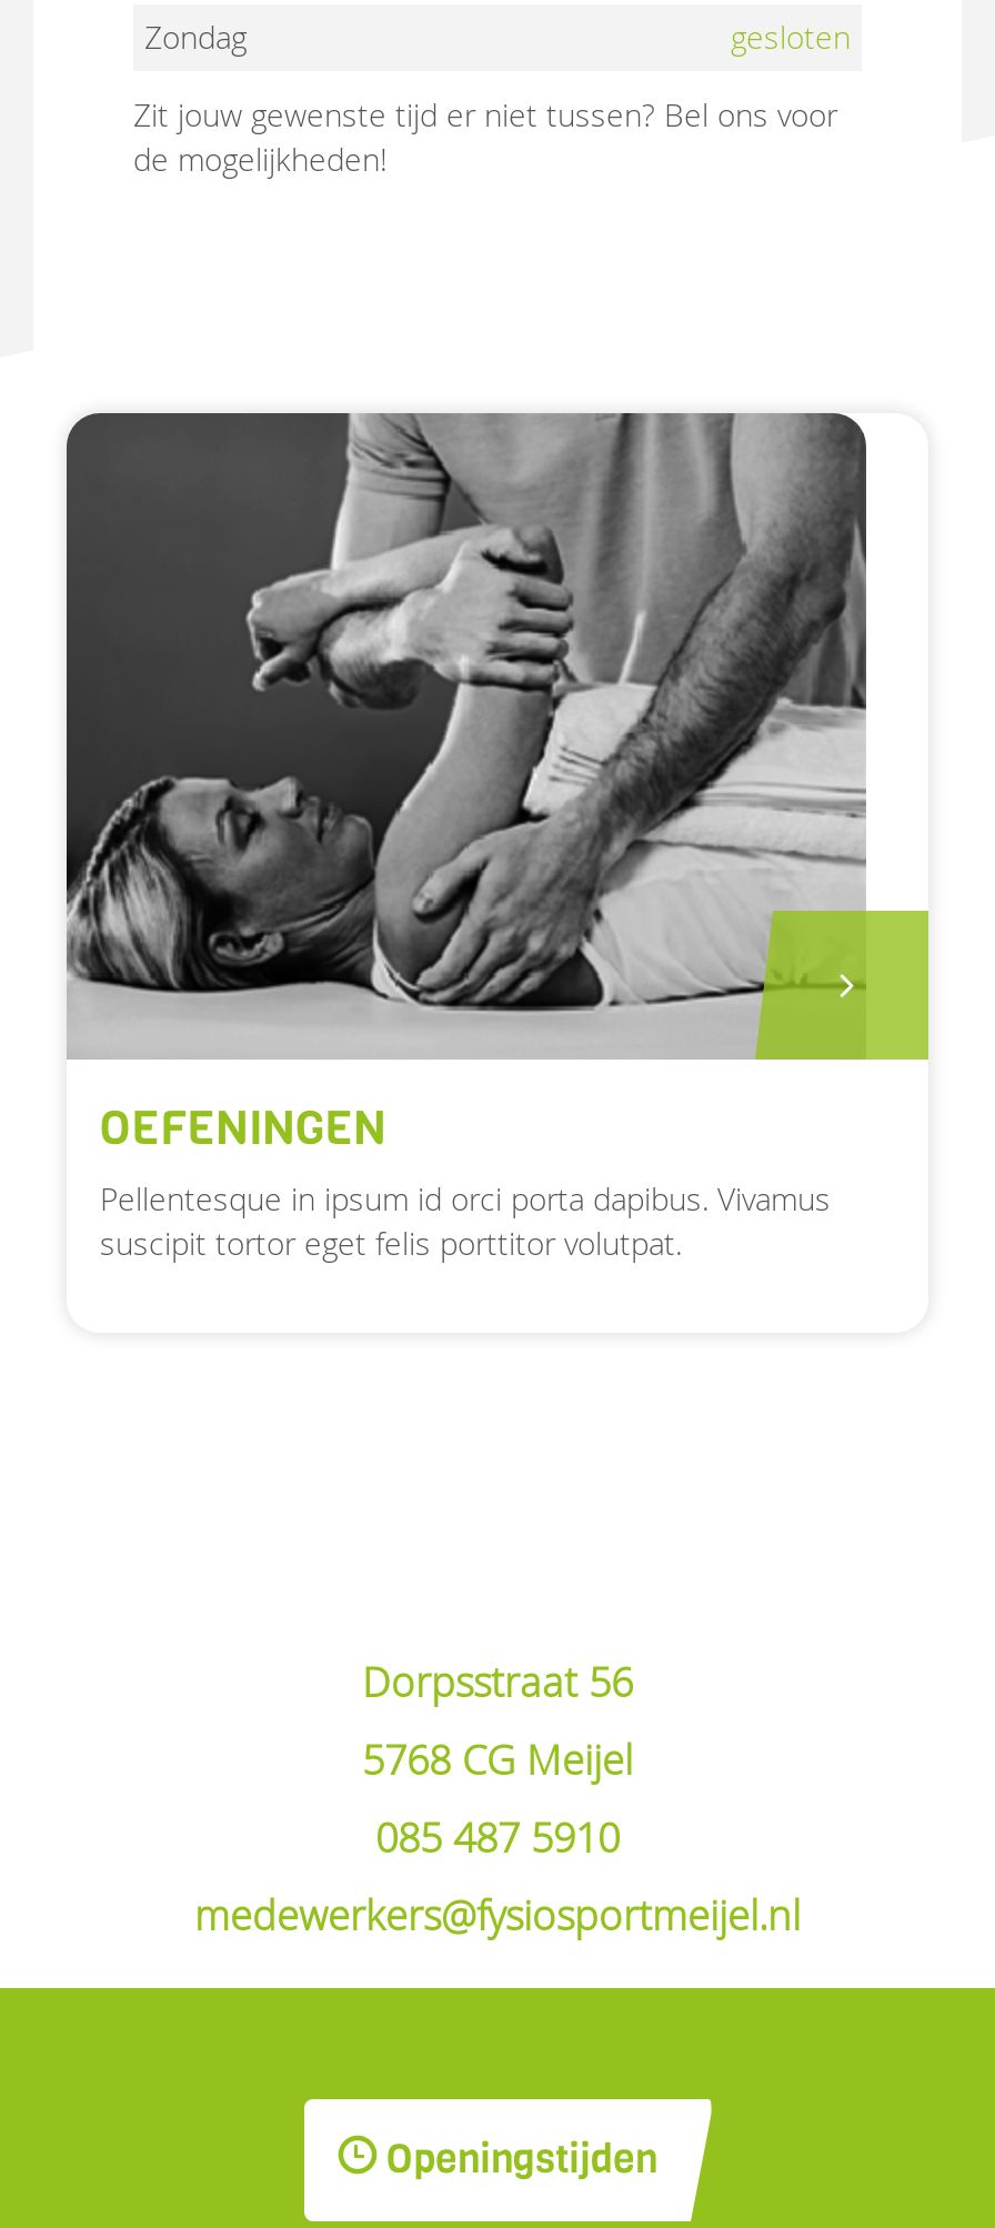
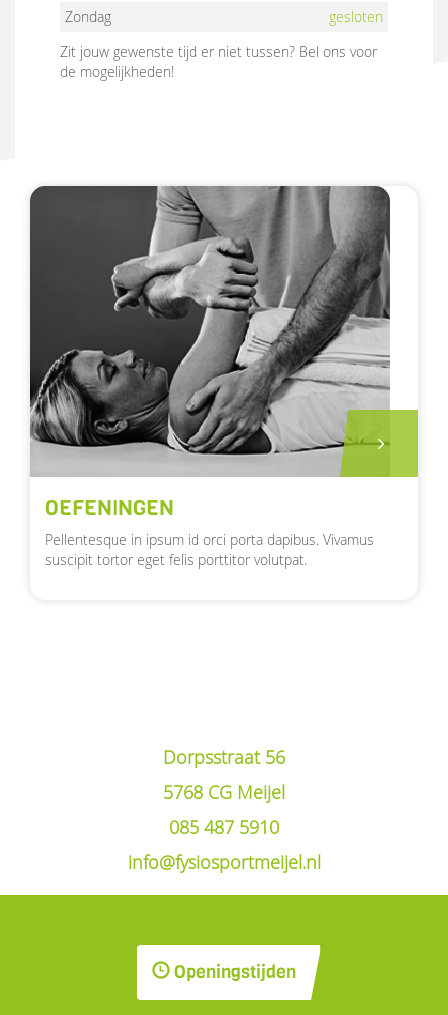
[194,1889,801,1942] medewerkers@fysiosportmeijel.nl -> [127,850,320,874] info@fysiosportmeijel.nl

